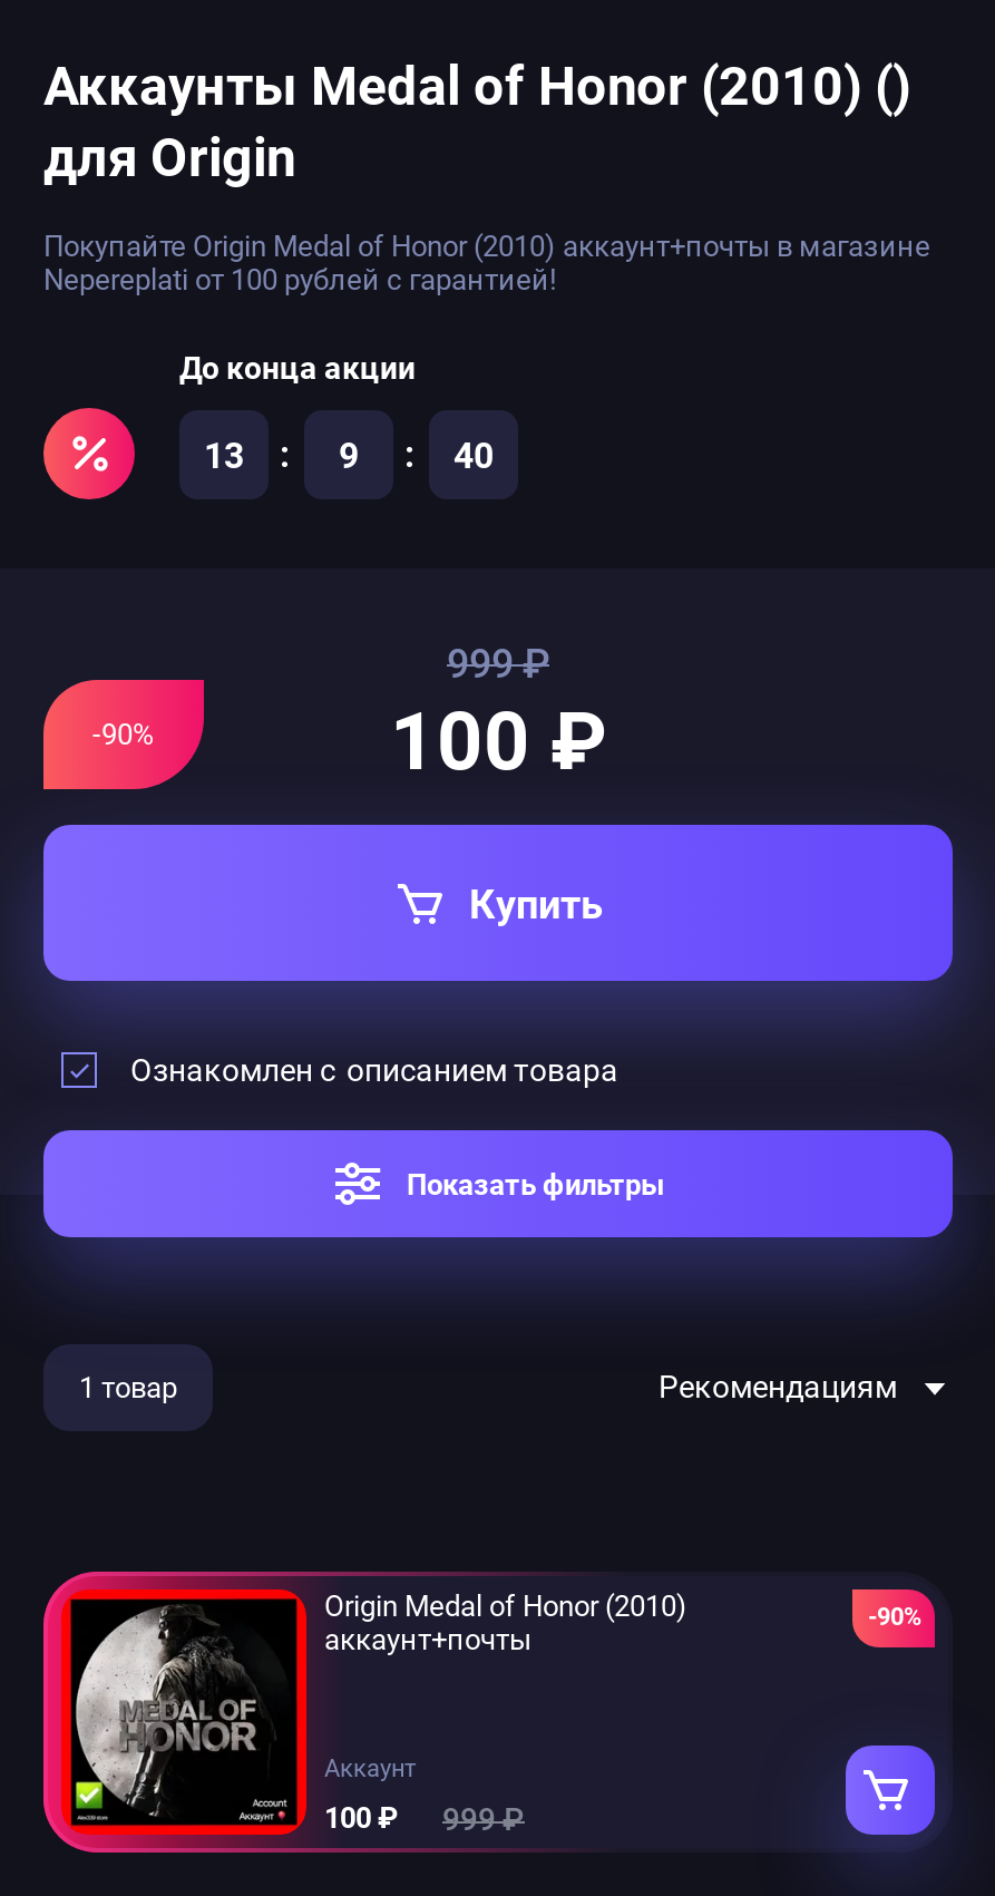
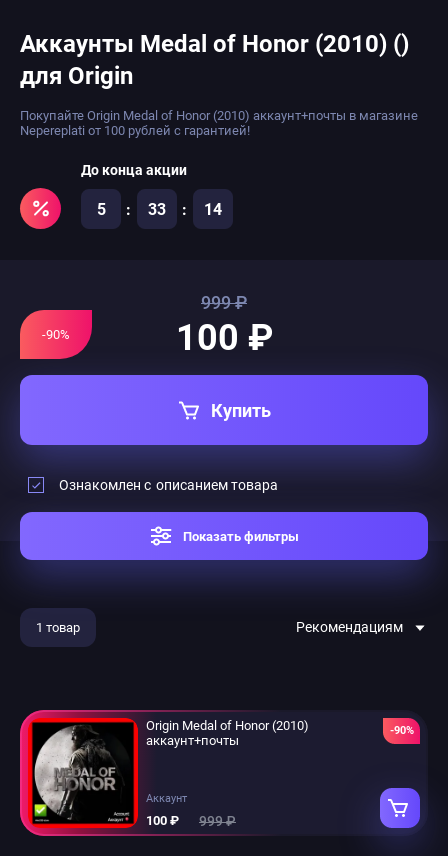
[204,434,244,476] 13 -> [96,199,105,218] 5
[339,434,359,476] 9 -> [148,199,166,218] 33
[453,434,494,476] 40 -> [204,199,222,218] 14

